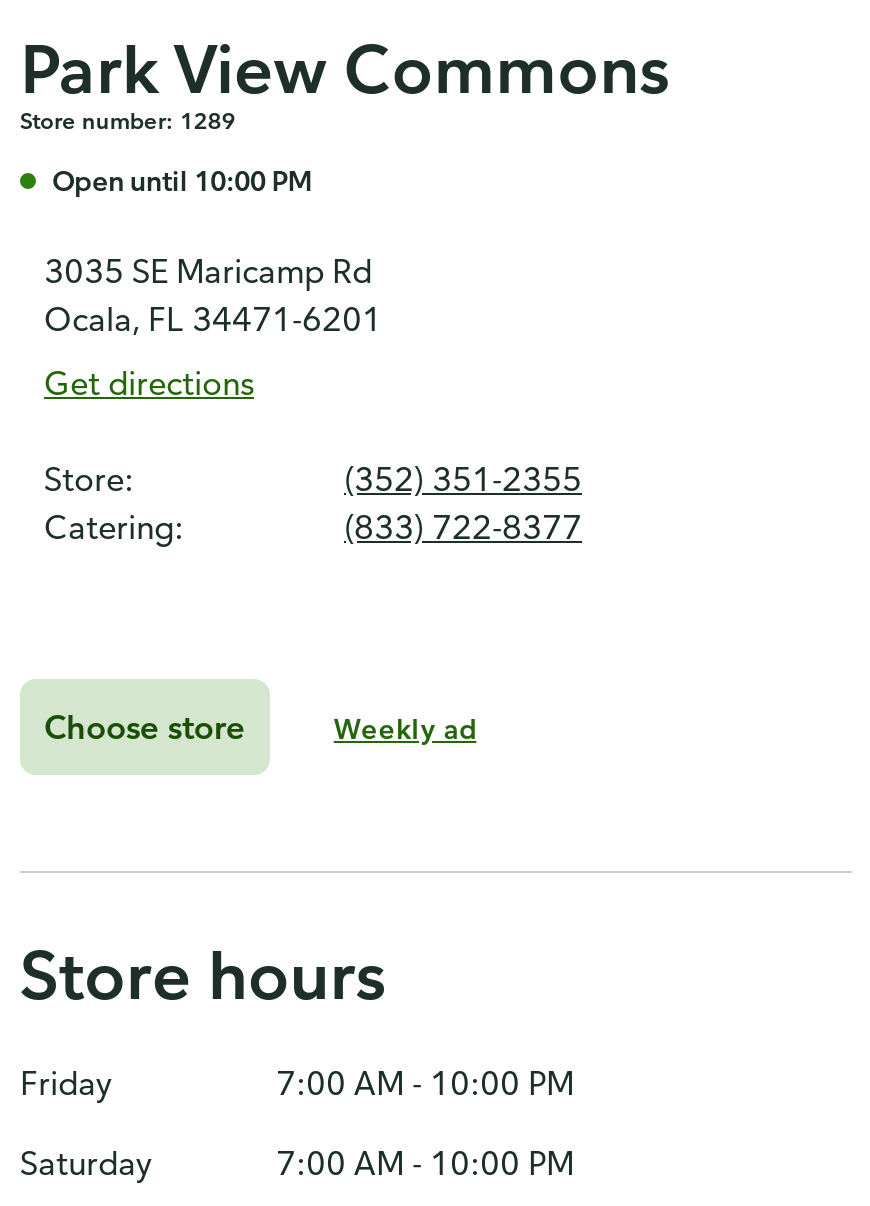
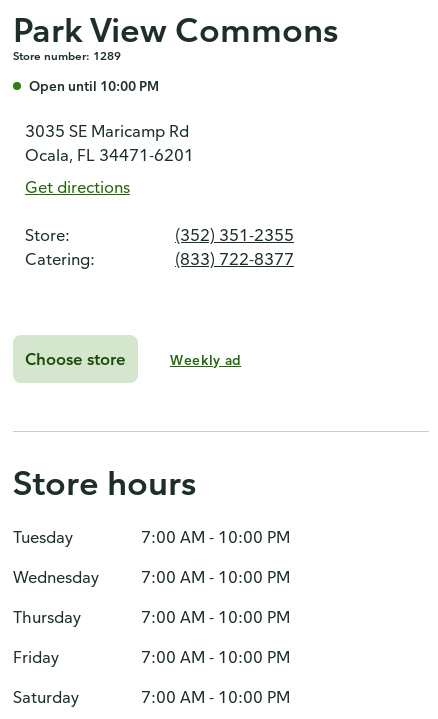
none -> [13,527,290,627] Tuesday | 7:00 AM - 10:00 PM | Wednesday | 7:00 AM - 10:00 PM | Thursday | 7:00 AM - 10:00 PM

